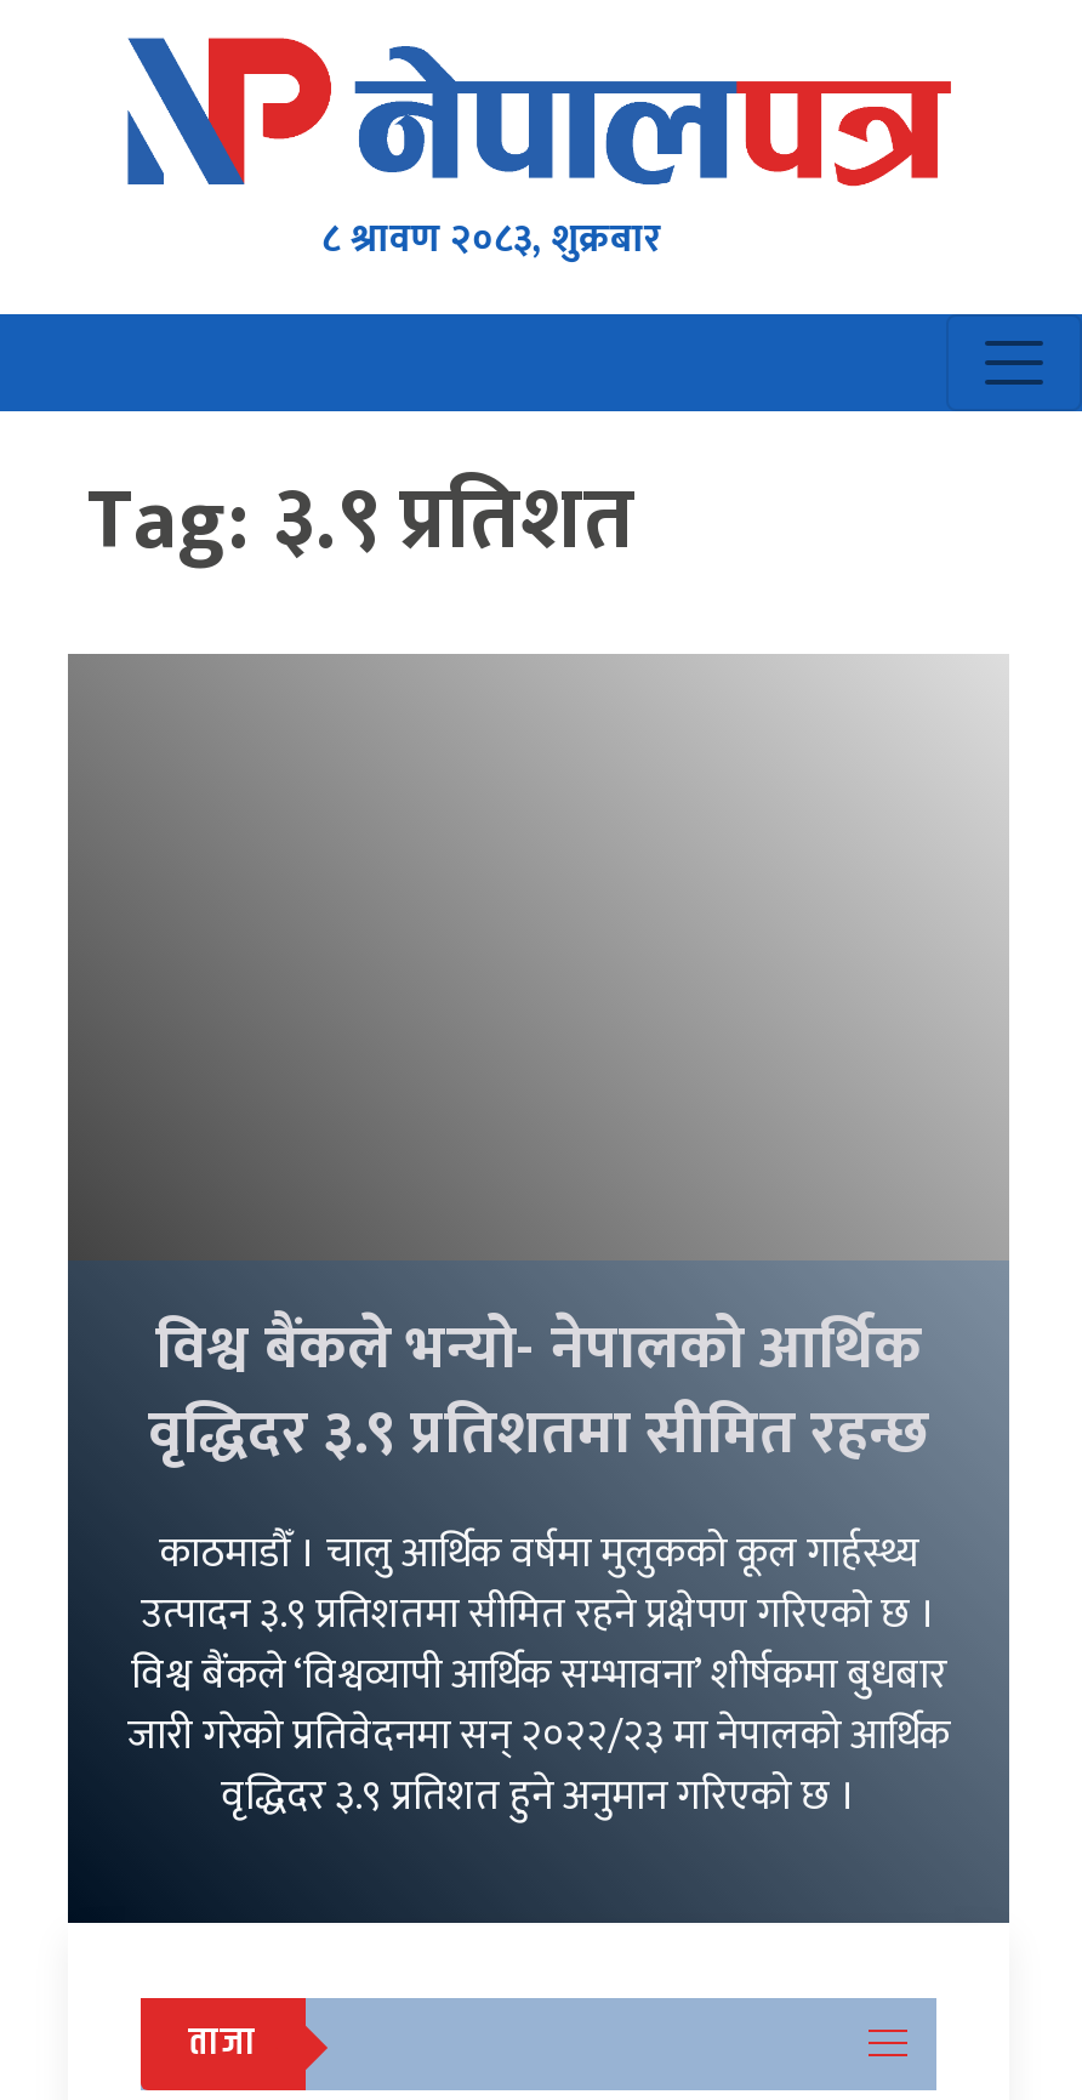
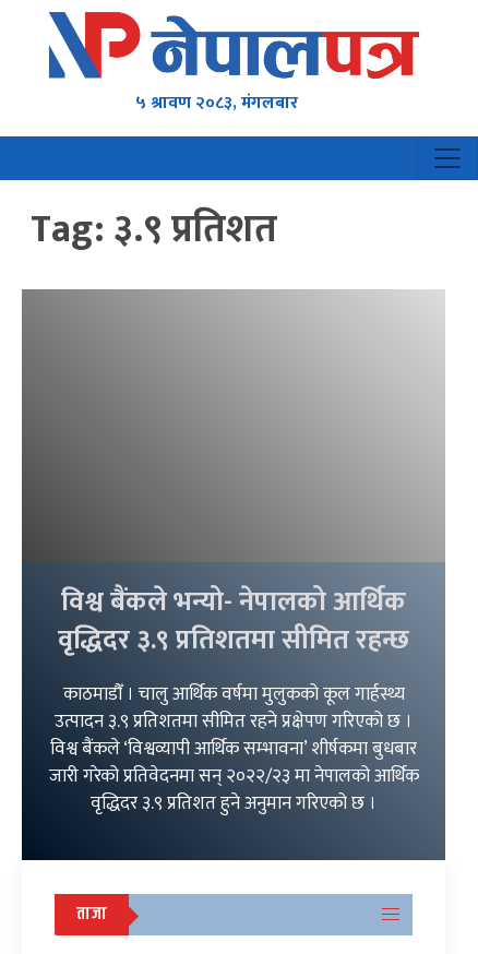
[321,208,661,274] ८ श्रावण २०८३, शुक्रबार -> [136,89,298,118] ५ श्रावण २०८३, मंगलबार

